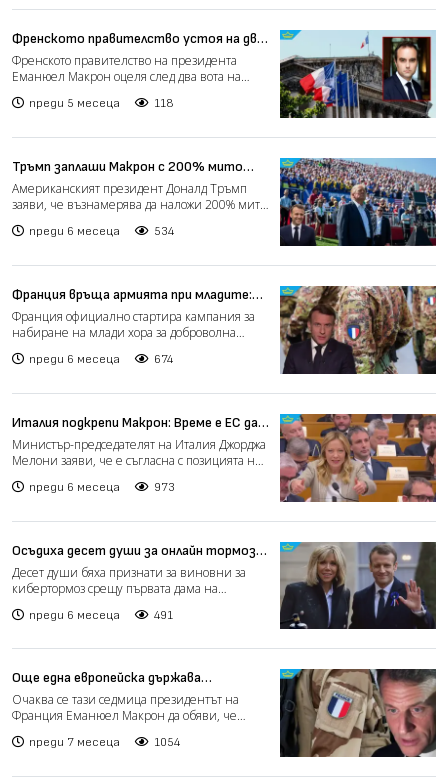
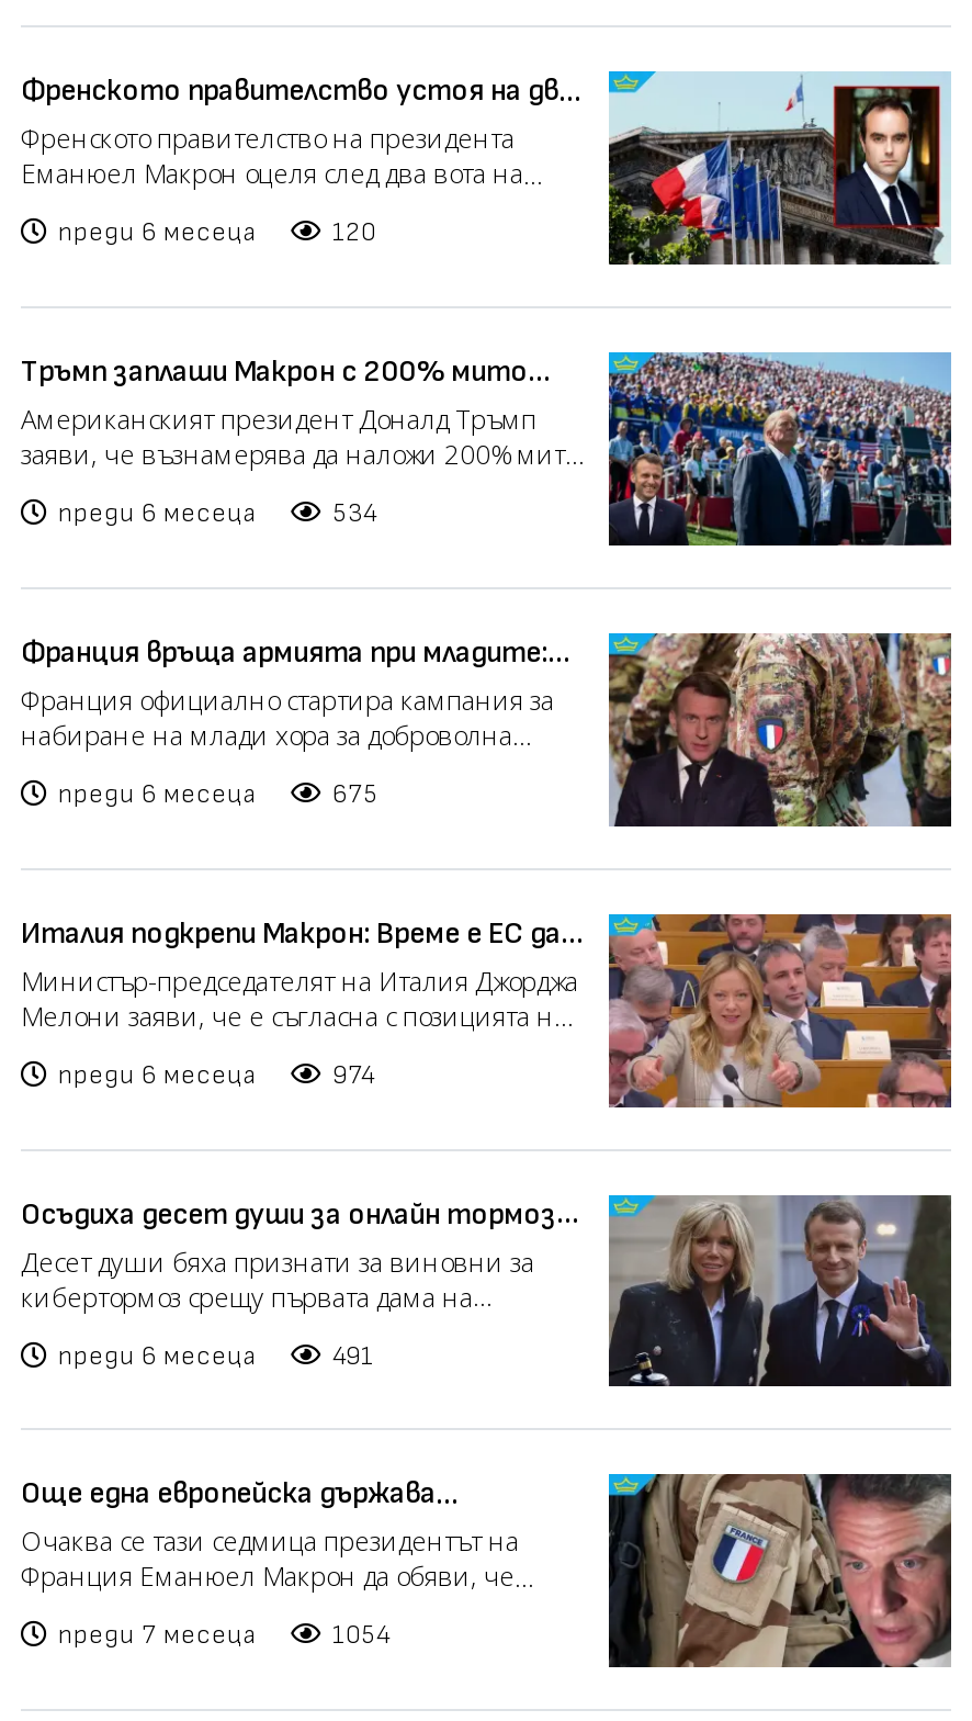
[29,96,120,111] преди 5 месеца -> [58,217,258,250] преди 6 месеца
[154,96,174,111] 118 -> [332,217,376,250] 120
[154,352,173,367] 674 -> [332,778,378,811] 675
[154,480,175,495] 973 -> [332,1059,374,1092] 974

